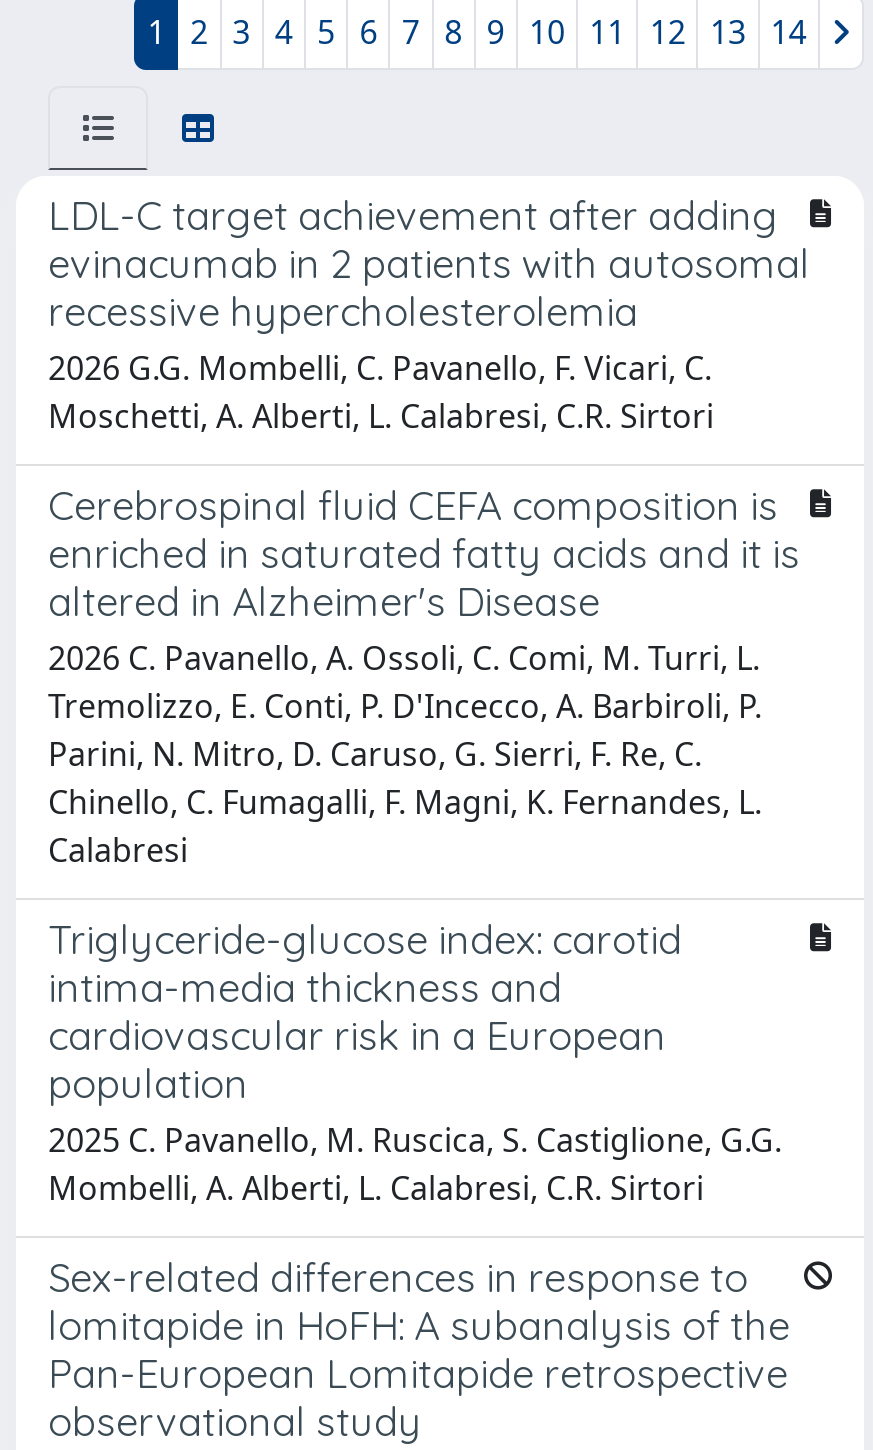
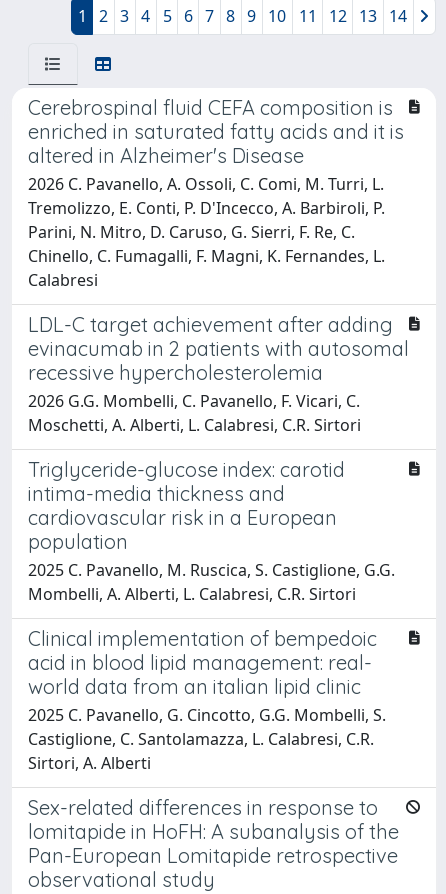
moved [48,190,810,438] -> [28,312,409,436]: LDL-C target achievement after adding | evinacumab in 2 patients with autosomal | recessive hypercholesterolemia | 2026 G.G. Mombelli, C. Pavanello, F. Vicari, C. | Moschetti, A. Alberti, L. Calabresi, C.R. Sirtori
moved [48,480,800,872] -> [28,95,404,291]: Cerebrospinal fluid CEFA composition is | enriched in saturated fatty acids and it is | altered in Alzheimer's Disease | 2026 C. Pavanello, A. Ossoli, C. Comi, M. Turri, L. | Tremolizzo, E. Conti, P. D'Incecco, A. Barbiroli, P. | Parini, N. Mitro, D. Caruso, G. Sierri, F. Re, C. | Chinello, C. Fumagalli, F. Magni, K. Fernandes, L. | Calabresi
none -> [28,626,386,774] Clinical implementation of bempedoic | acid in blood lipid management: real- | world data from an italian lipid clinic | 2025 C. Pavanello, G. Cincotto, G.G. Mombelli, S. | Castiglione, C. Santolamazza, L. Calabresi, C.R. | Sirtori, A. Alberti

